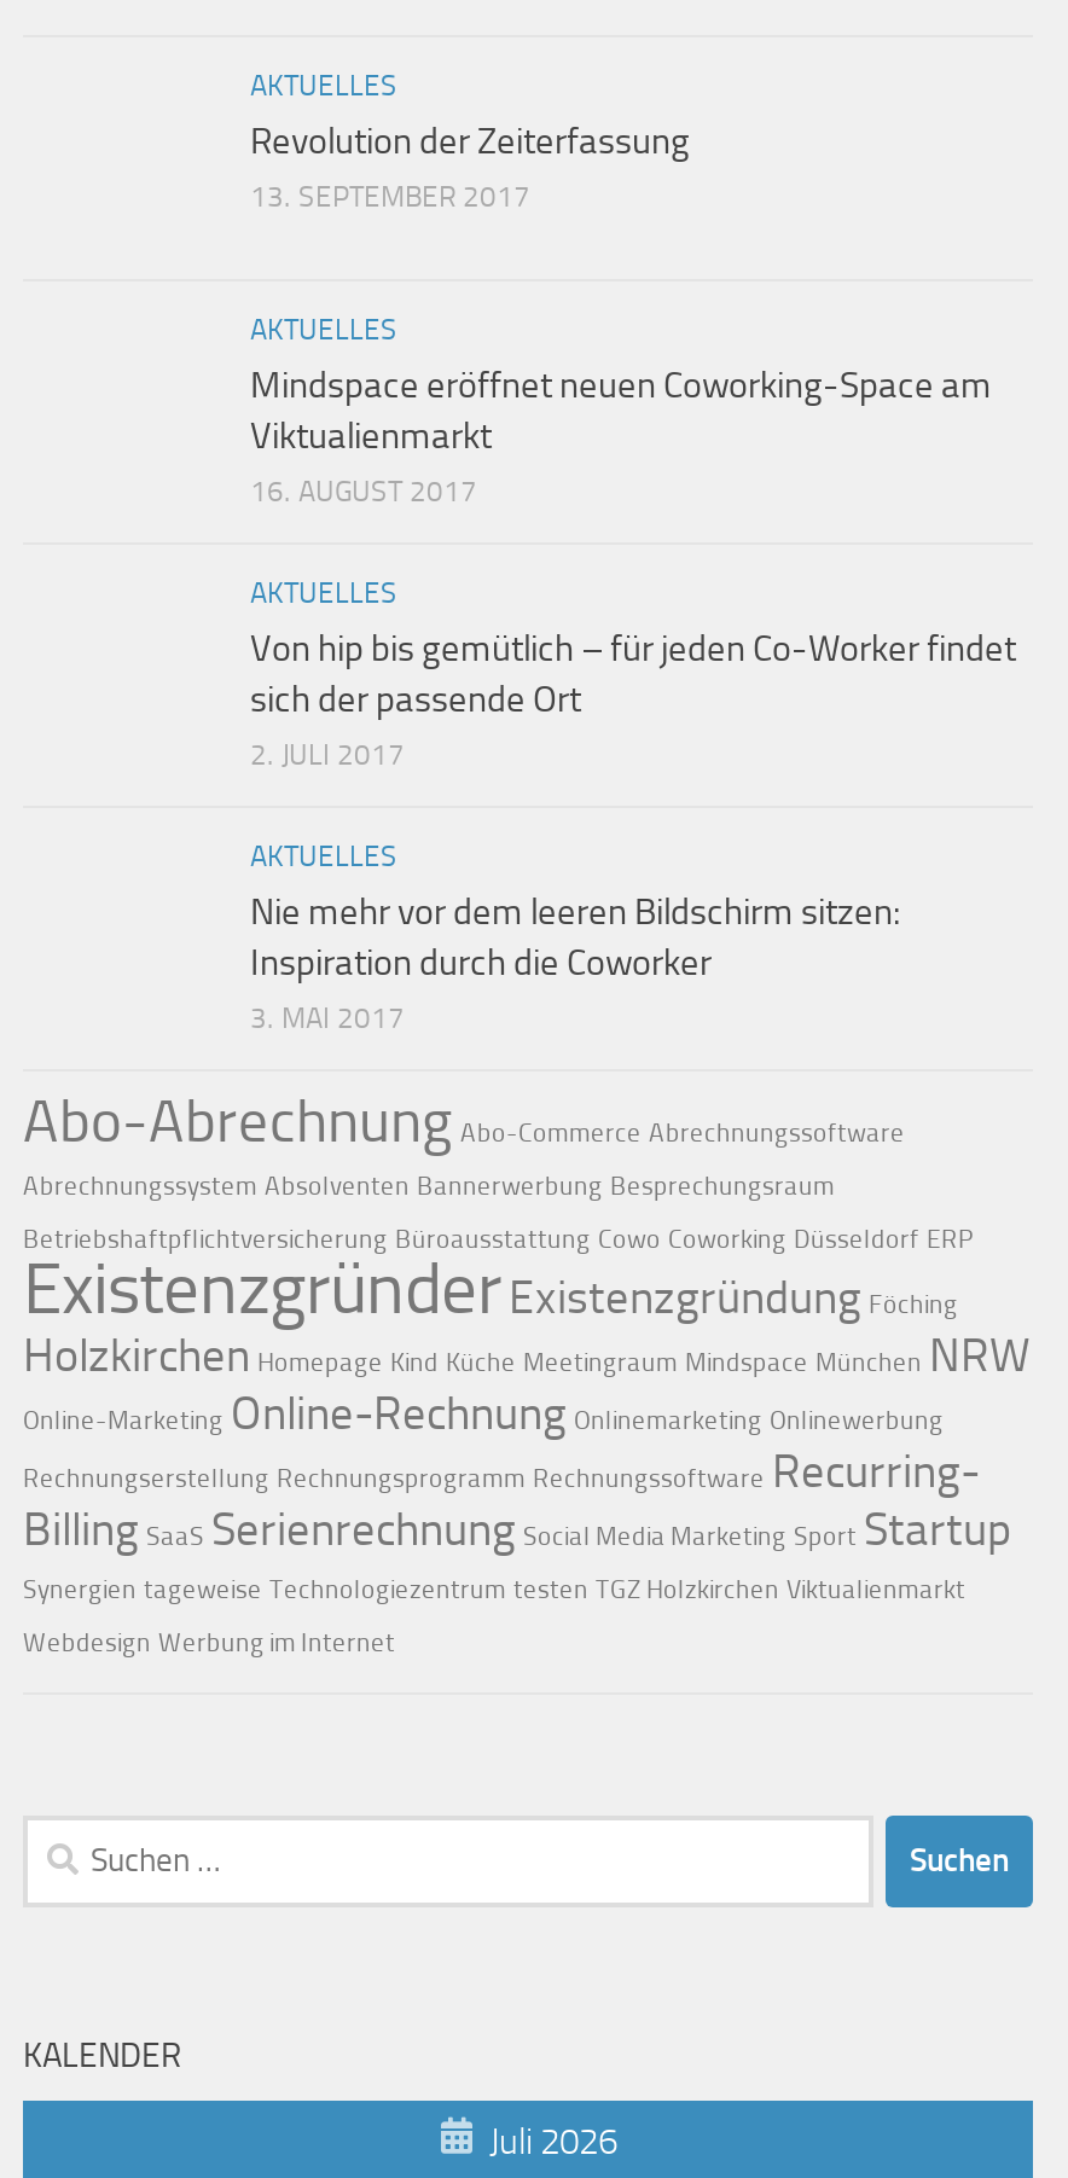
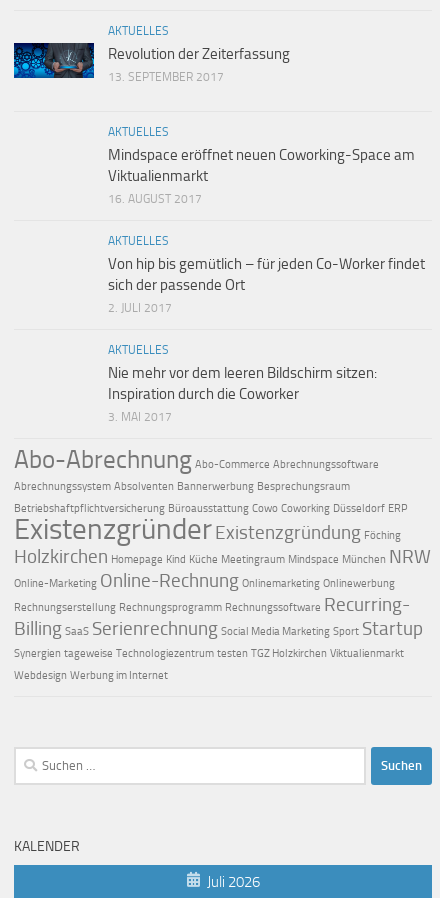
none -> [13,42,95,79] [image]

